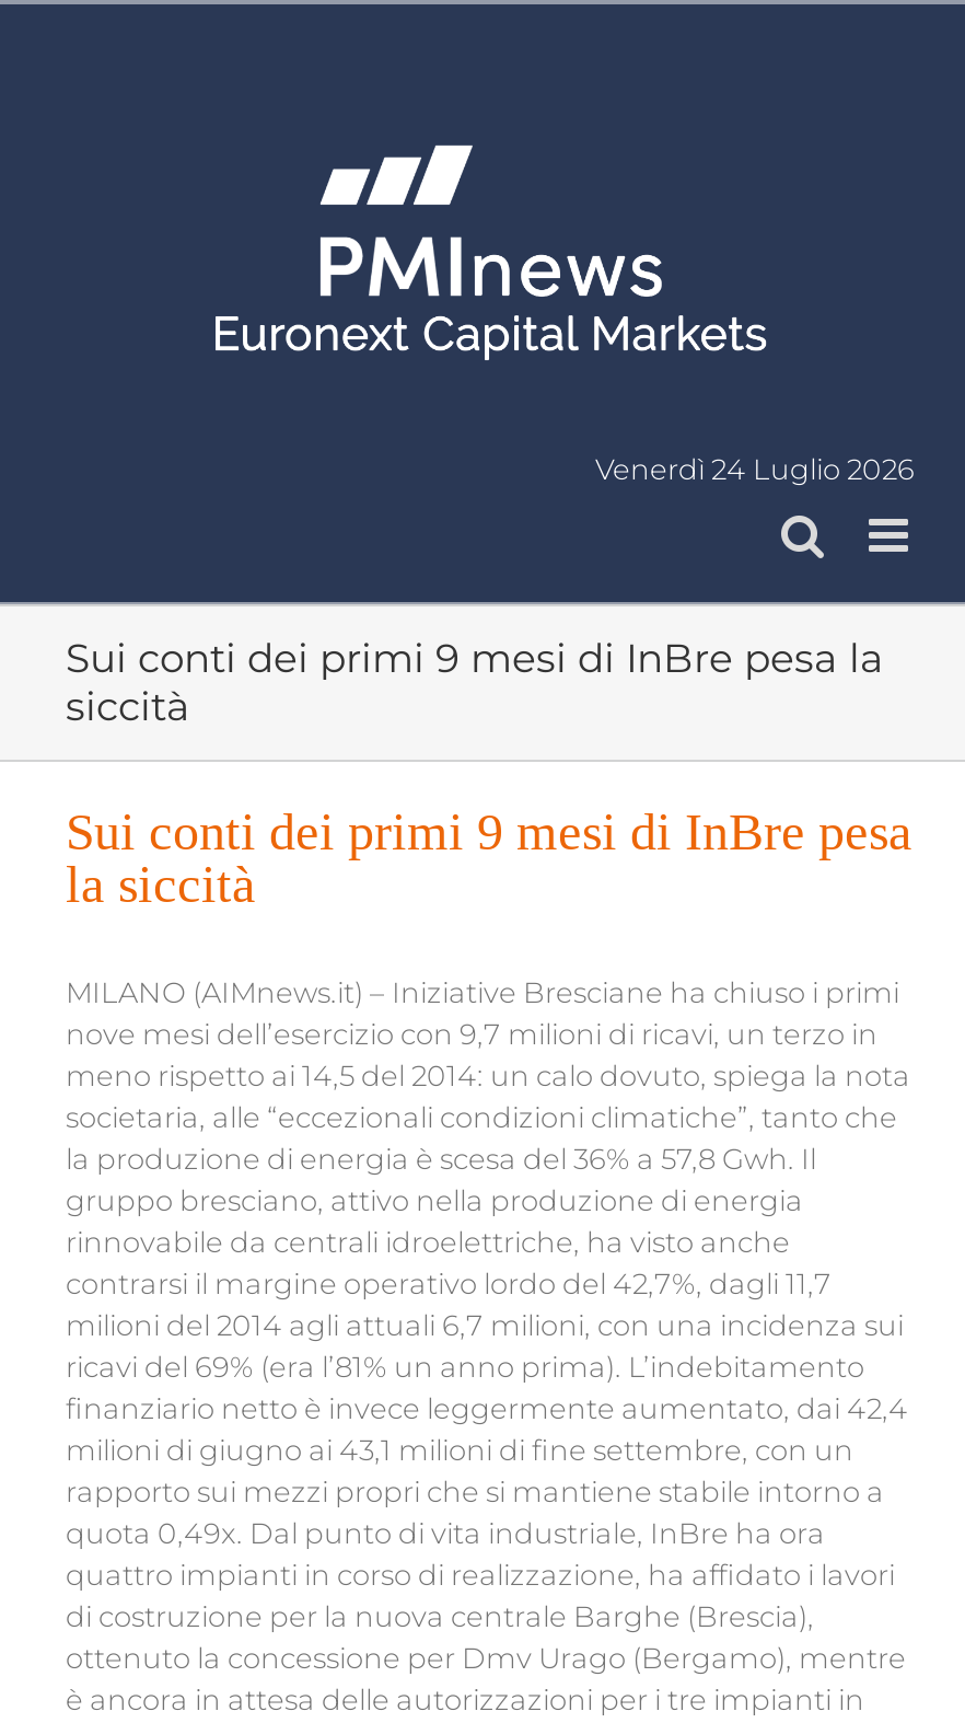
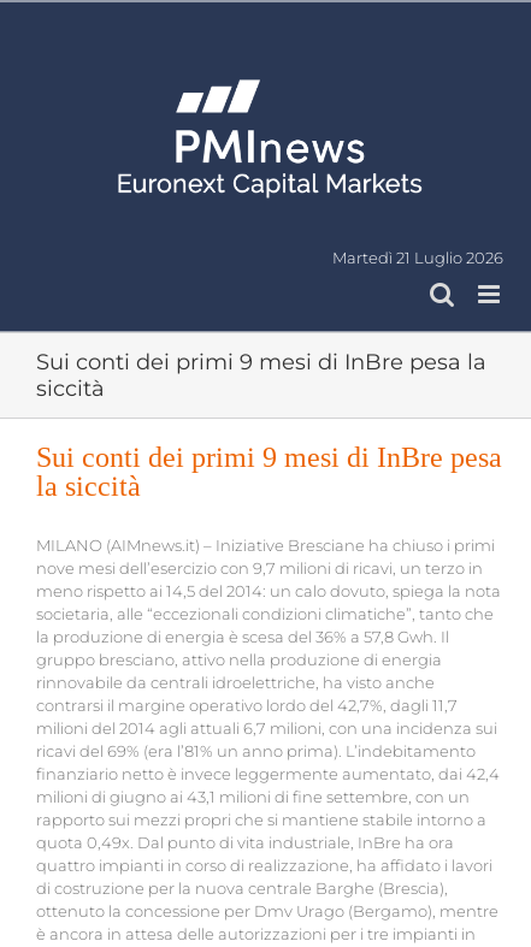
[595,453,915,486] Venerdì 24 Luglio 2026 -> [332,249,503,267] Martedì 21 Luglio 2026

